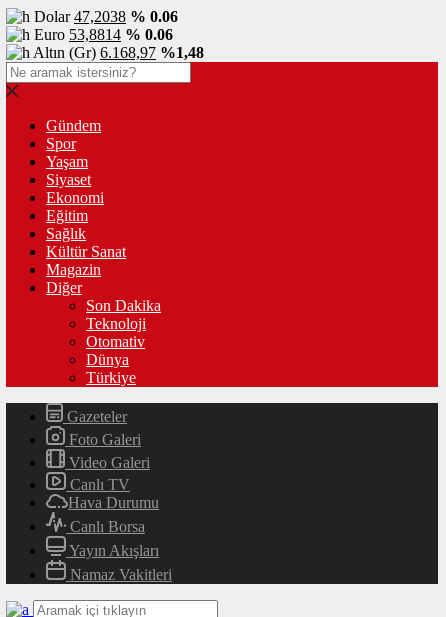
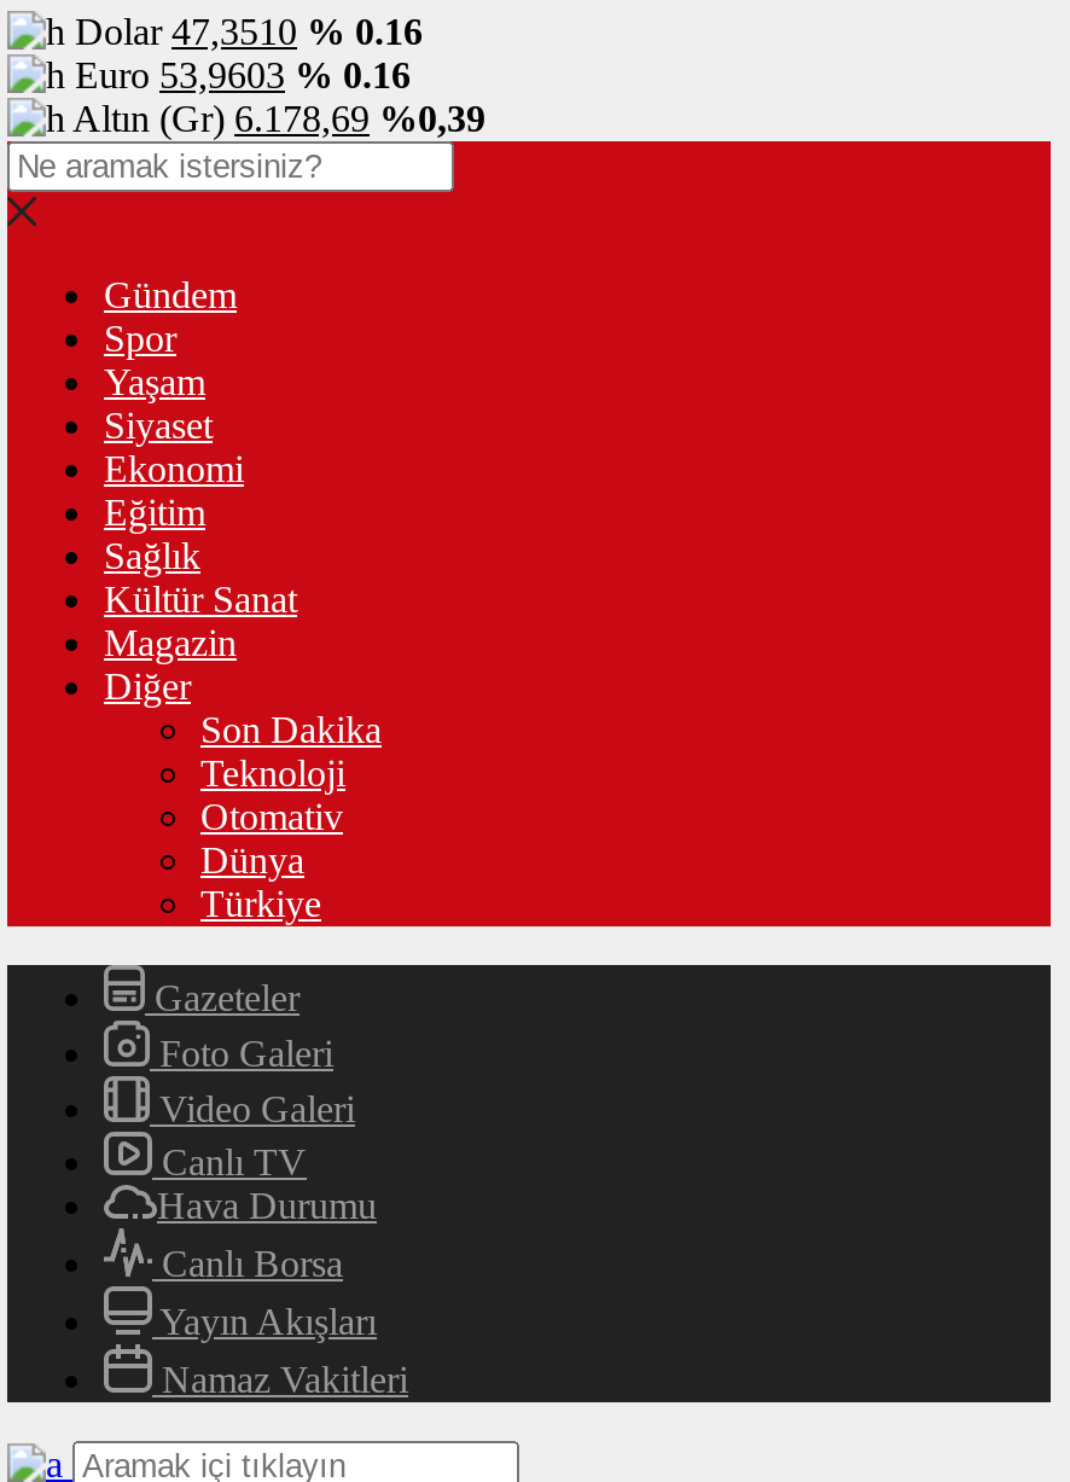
[34,8,178,25] Dolar 47,2038 % 0.06 -> [75,11,423,52] Dolar 47,3510 % 0.16
[34,26,173,43] Euro 53,8814 % 0.06 -> [75,54,411,95] Euro 53,9603 % 0.16
[33,44,204,61] Altın (Gr) 6.168,97 %1,48 -> [72,98,485,139] Altın (Gr) 6.178,69 %0,39

